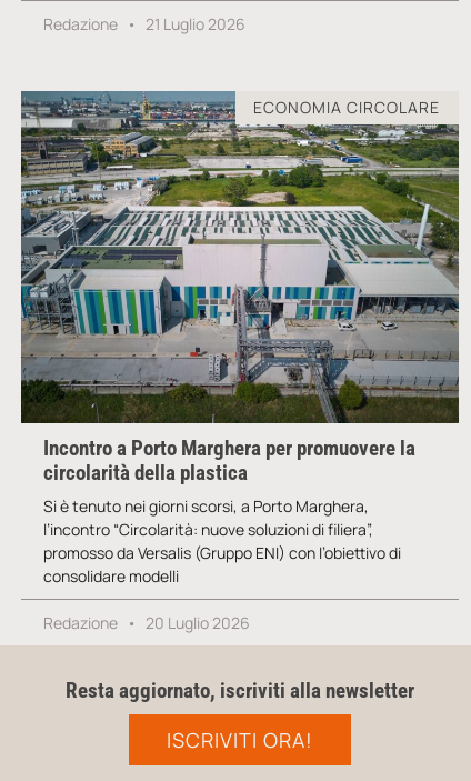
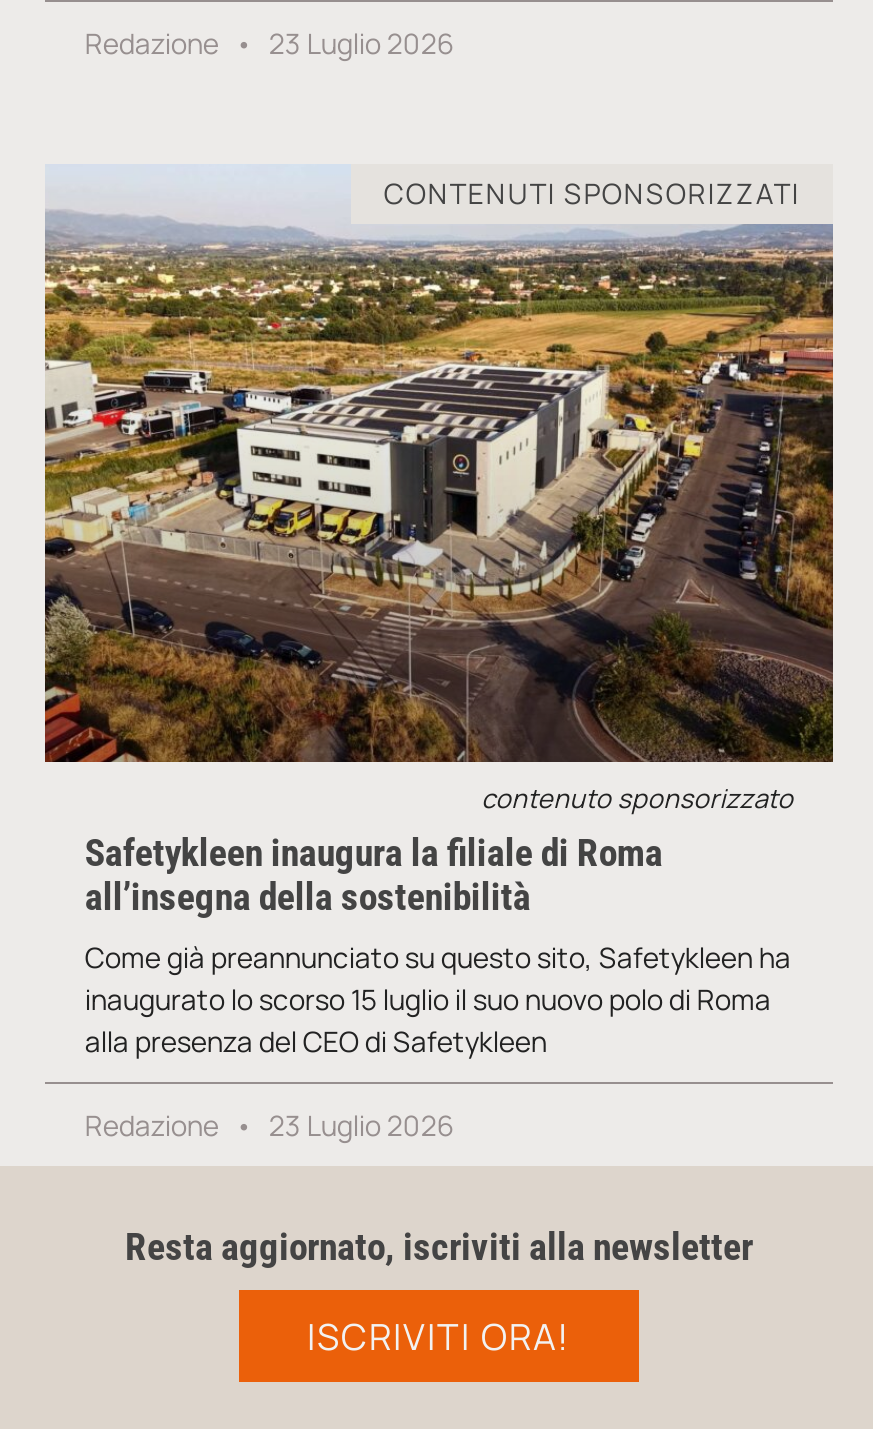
[43,13,245,34] Redazione 21 Luglio 2026 -> [85,23,455,61] Redazione 23 Luglio 2026
[20,90,460,424] [image] | ECONOMIA CIRCOLARE -> [43,168,835,764] [image] | CONTENUTI SPONSORIZZATI
[43,436,415,587] Incontro a Porto Marghera per promuovere la | circolarità della plastica | Si è tenuto nei giorni scorsi, a Porto Marghera, | l’incontro “Circolarità: nuove soluzioni di filiera”, | promosso da Versalis (Gruppo ENI) con l’obiettivo di | consolidare modelli -> [85,780,793,1060] contenuto sponsorizzato | Safetykleen inaugura la filiale di Roma | all’insegna della sostenibilità | Come già preannunciato su questo sito, Safetykleen ha | inaugurato lo scorso 15 luglio il suo nuovo polo di Roma | alla presenza del CEO di Safetykleen
[43,612,250,633] Redazione 20 Luglio 2026 -> [85,1106,455,1144] Redazione 23 Luglio 2026

